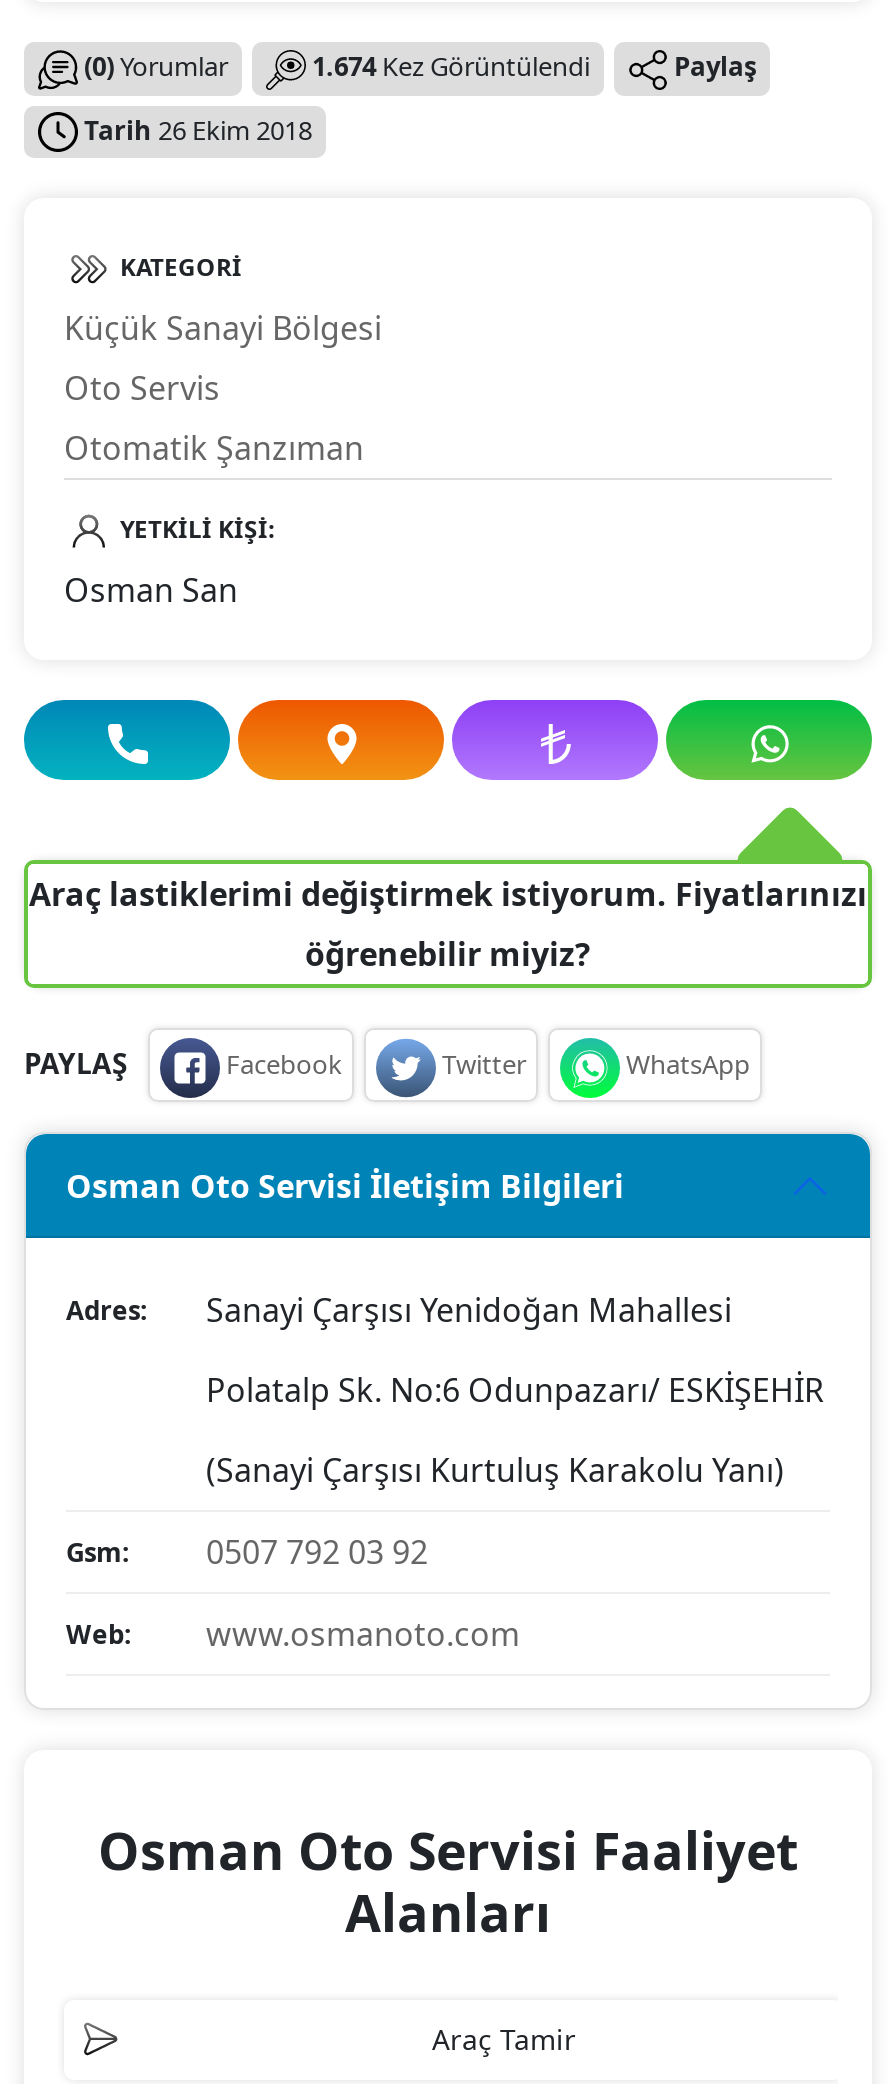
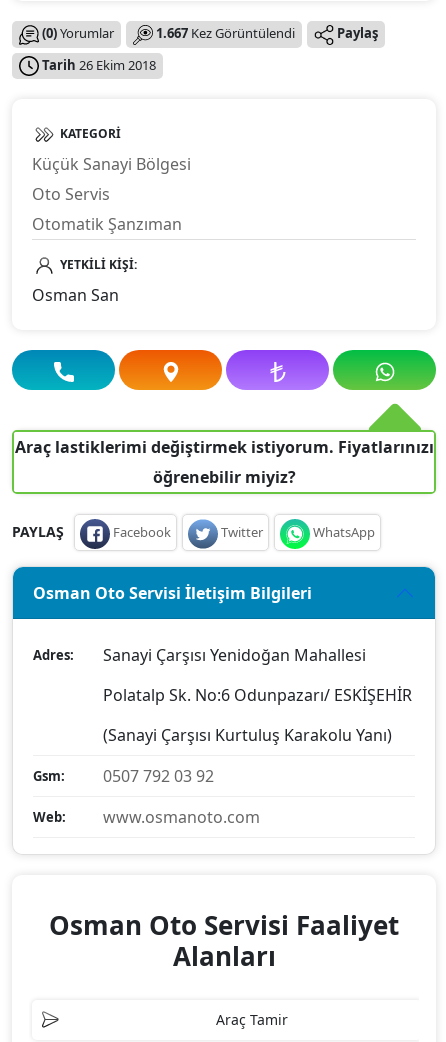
[312,48,590,84] 1.674 Kez Görüntülendi -> [156,24,295,42] 1.667 Kez Görüntülendi

